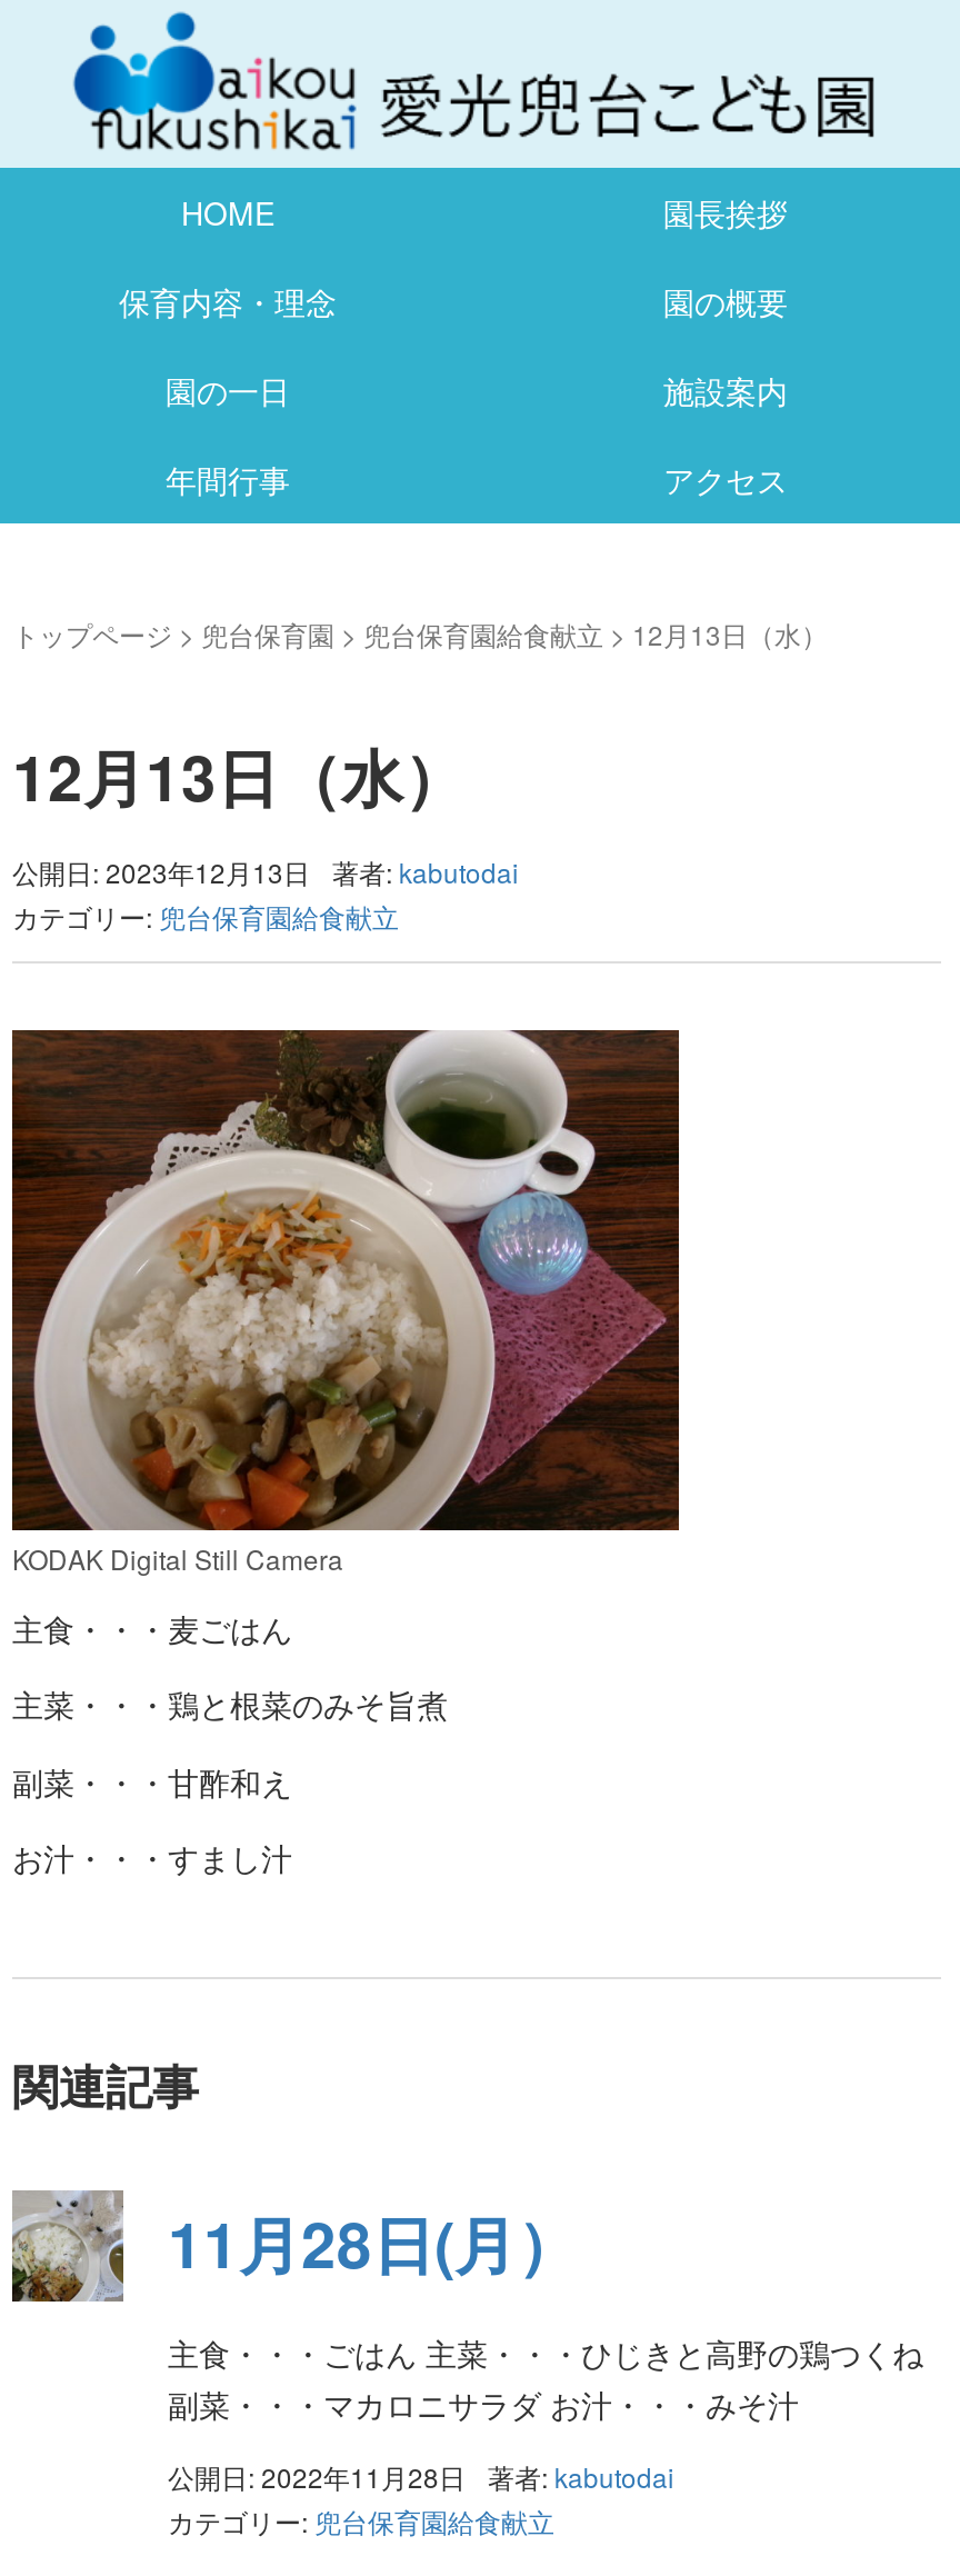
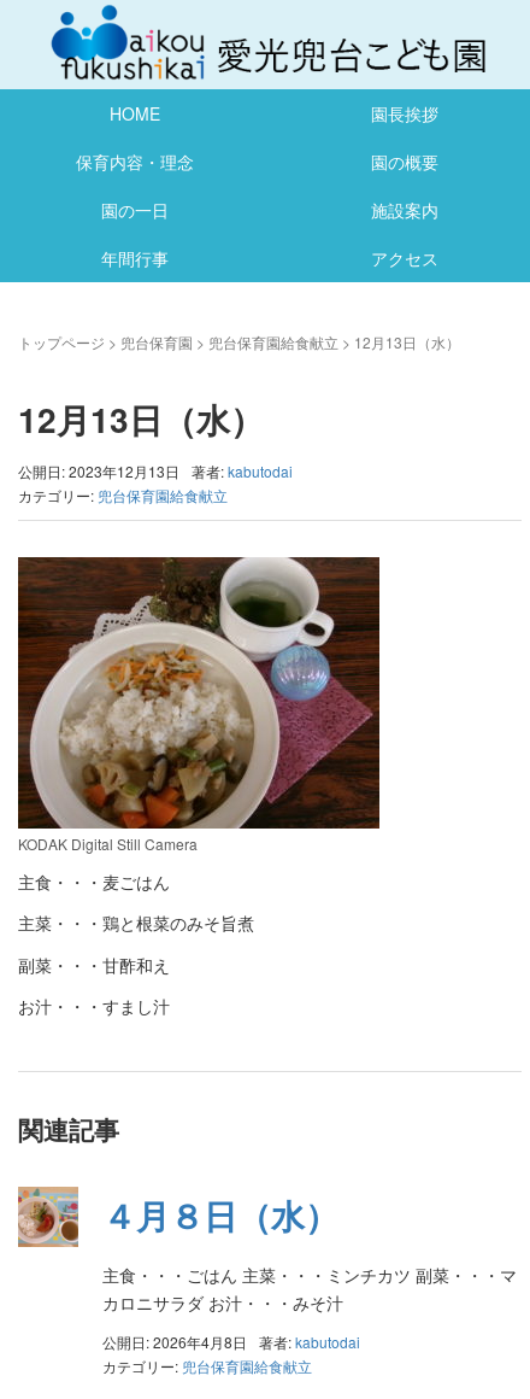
[12,2190,579,2304] [image] | 11月28日(月） -> [17,1187,338,1248] [image] | ４月８日（水）
[168,2329,923,2425] 主食・・・ごはん 主菜・・・ひじきと高野の鶏つくね | 副菜・・・マカロニサラダ お汁・・・みそ汁 -> [102,1262,517,1314] 主食・・・ごはん 主菜・・・ミンチカツ 副菜・・・マ | カロニサラダ お汁・・・みそ汁
[168,2457,674,2495] 公開日: 2022年11月28日 著者: kabutodai -> [102,1331,360,1352] 公開日: 2026年4月8日 著者: kabutodai

